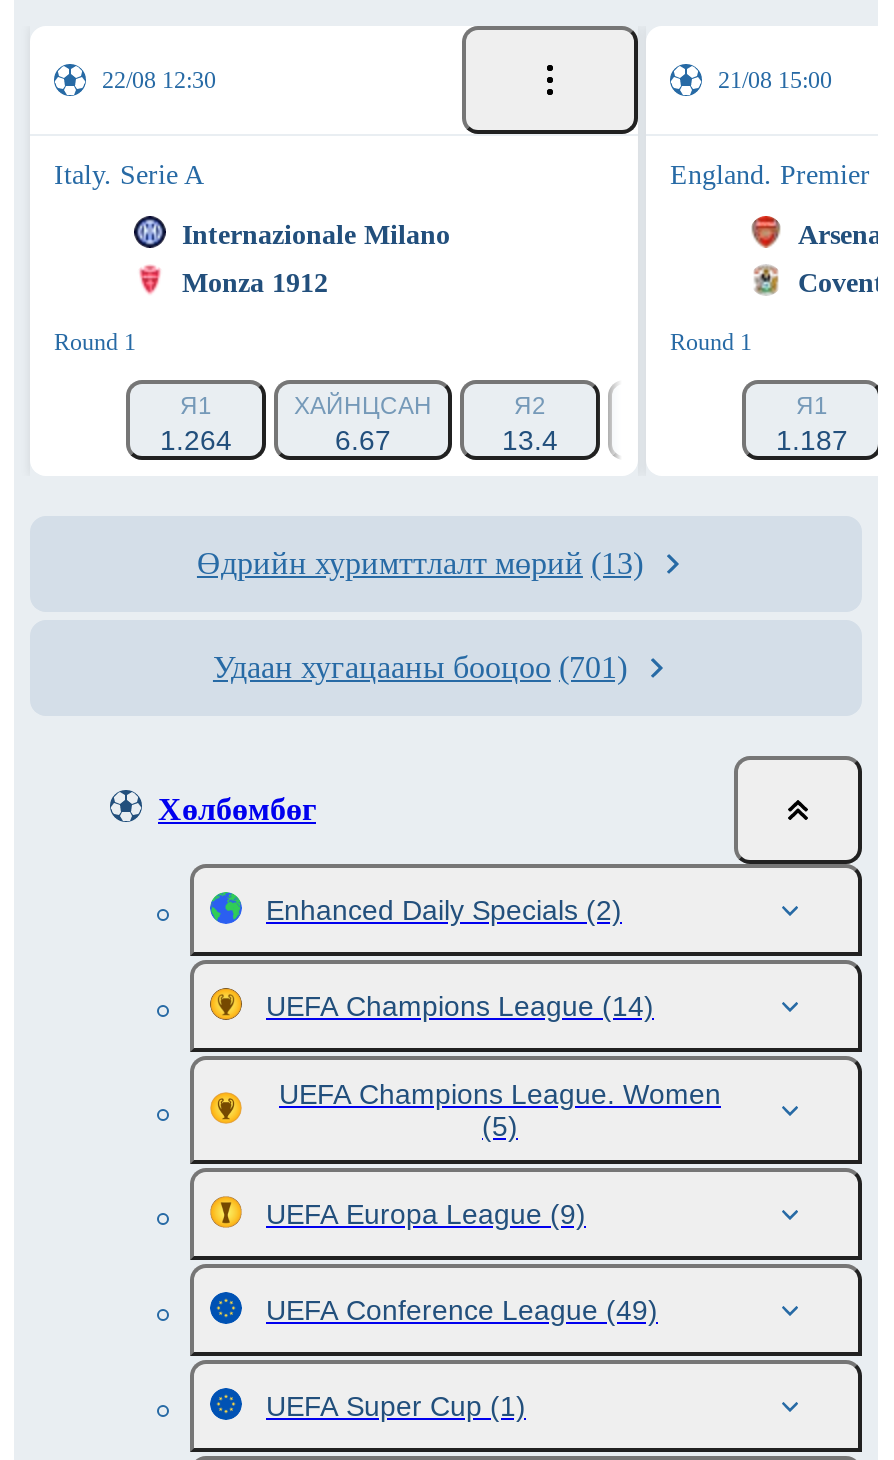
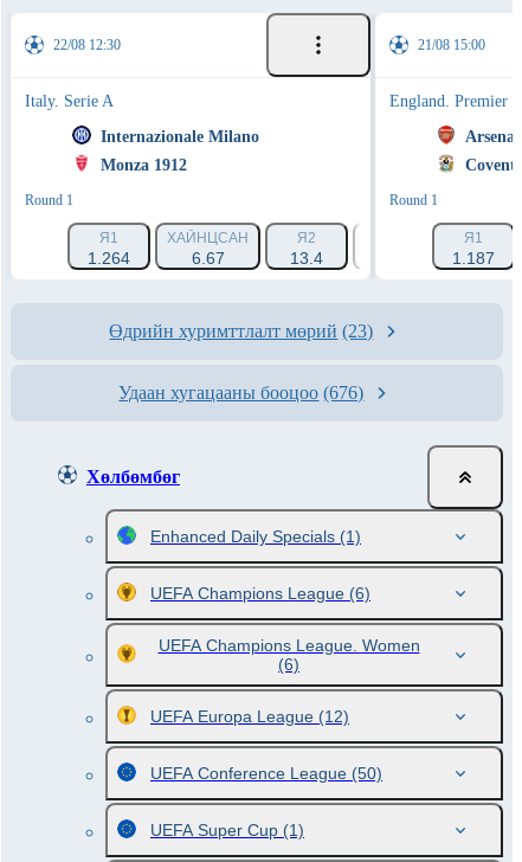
[197,546,643,580] Өдрийн хуримттлалт мөрий (13) -> [109,321,373,341] Өдрийн хуримттлалт мөрий (23)
[213,650,627,684] Удаан хугацааны бооцоо (701) -> [119,382,364,403] Удаан хугацааны бооцоо (676)
[266,894,622,926] Enhanced Daily Specials (2) -> [150,527,361,546] Enhanced Daily Specials (1)
[266,990,654,1022] UEFA Champions League (14) -> [150,584,370,603] UEFA Champions League (6)
[482,1110,518,1142] (5) -> [278,655,299,674] (6)
[266,1198,586,1230] UEFA Europa League (9) -> [150,707,349,726] UEFA Europa League (12)
[266,1294,658,1326] UEFA Conference League (49) -> [150,764,382,783] UEFA Conference League (50)

